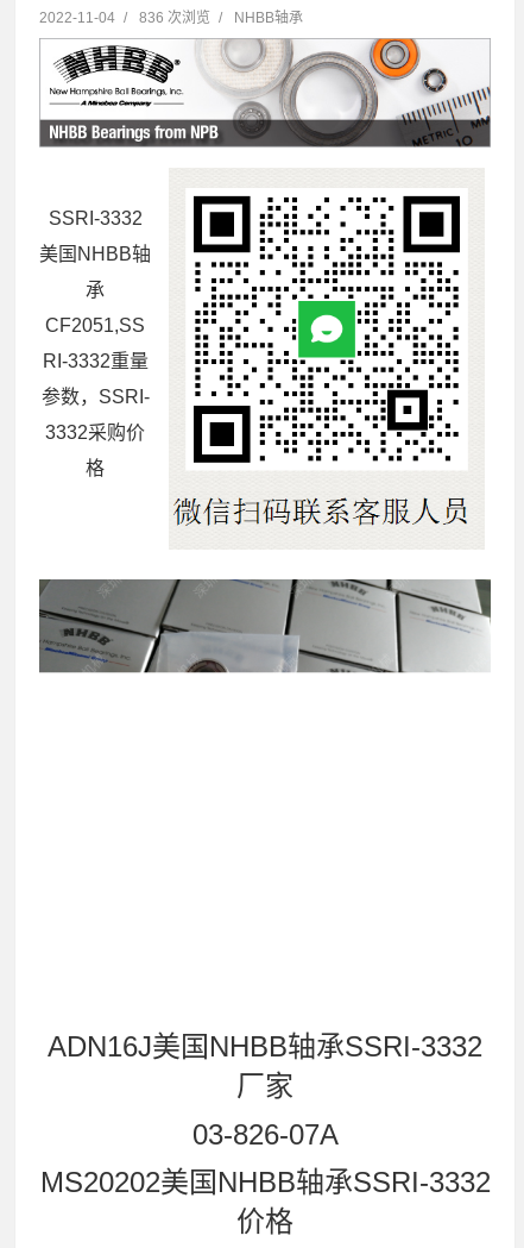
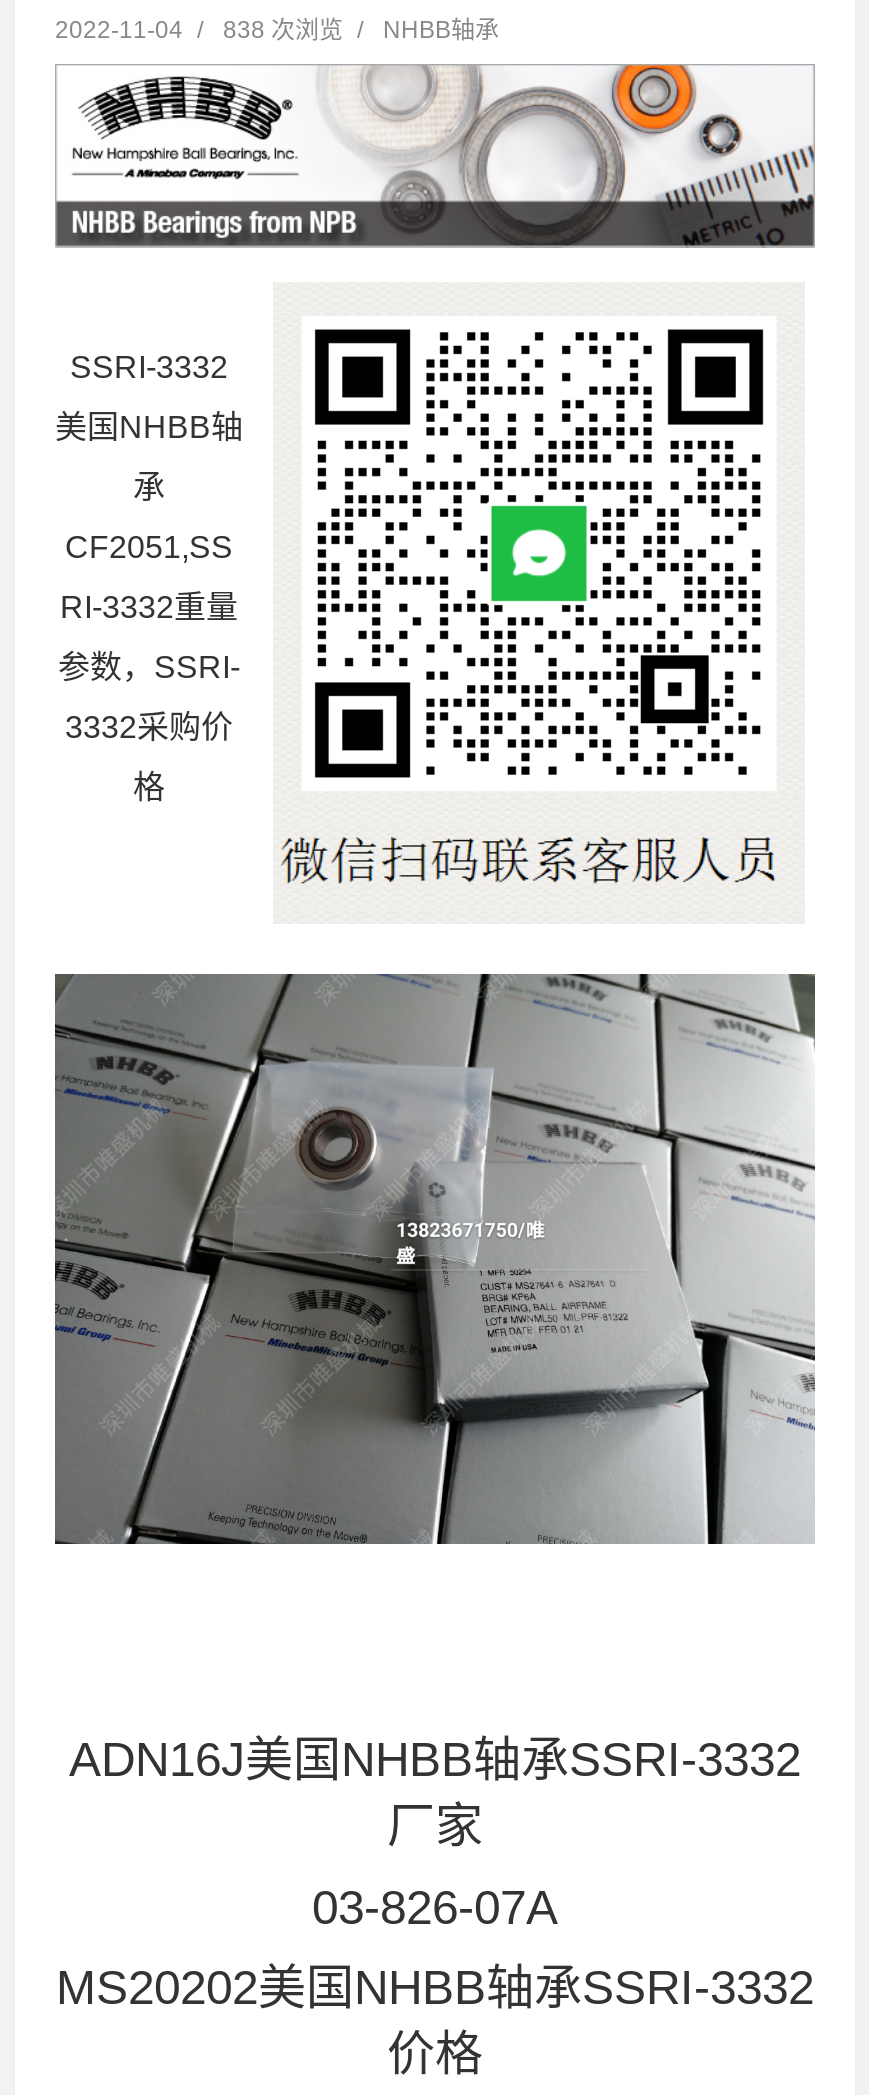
[39,10,303,26] 2022-11-04 / 836 次浏览 / NHBB轴承 -> [55,16,499,44] 2022-11-04 / 838 次浏览 / NHBB轴承
none -> [53,1128,817,1546] [image]

